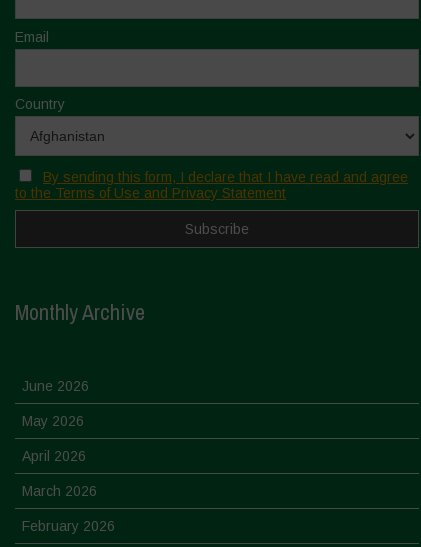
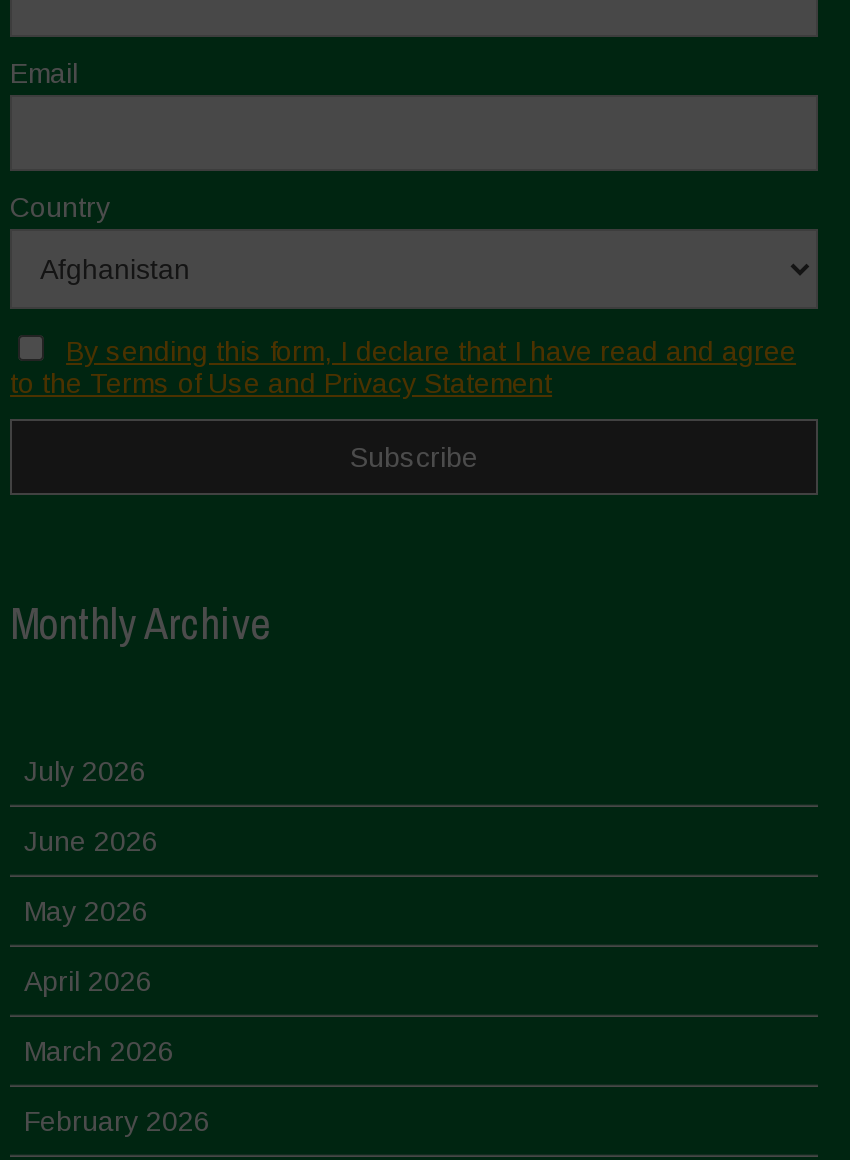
none -> [24,755,146,787] July 2026

